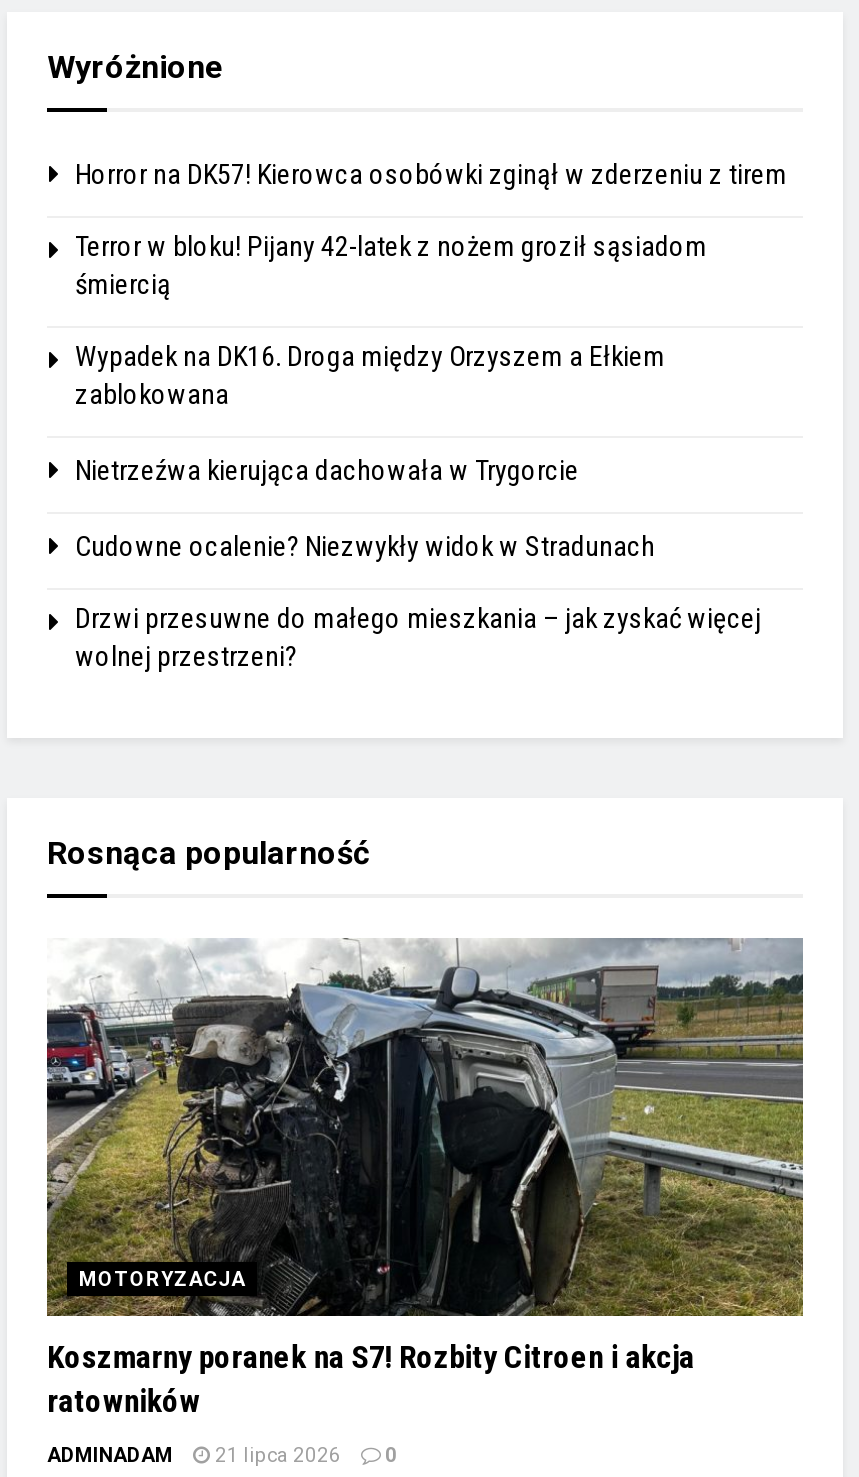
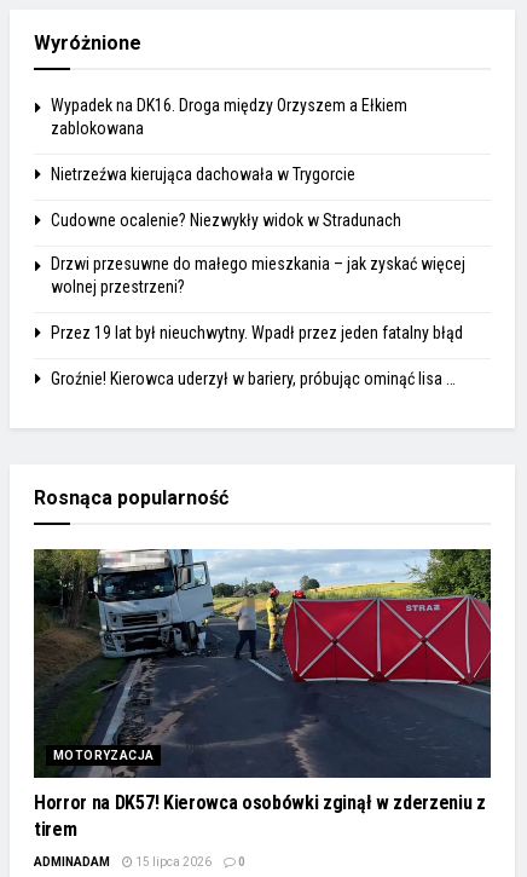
[75,159,787,301] Horror na DK57! Kierowca osobówki zginął w zderzeniu z tirem | Terror w bloku! Pijany 42-latek z nożem groził sąsiadom | śmiercią -> none
moved [75,341,761,673] -> [51,96,465,297]: Wypadek na DK16. Droga między Orzyszem a Ełkiem | zablokowana | Nietrzeźwa kierująca dachowała w Trygorcie | Cudowne ocalenie? Niezwykły widok w Stradunach | Drzwi przesuwne do małego mieszkania – jak zyskać więcej | wolnej przestrzeni?
none -> [51,323,463,389] Przez 19 lat był nieuchwytny. Wpadł przez jeden fatalny błąd | Groźnie! Kierowca uderzył w bariery, próbując ominąć lisa …
[45,938,805,1421] [image] | Koszmarny poranek na S7! Rozbity Citroen i akcja | ratowników -> [33,548,492,841] [image] | Horror na DK57! Kierowca osobówki zginął w zderzeniu z | tirem
[47,1445,397,1467] ADMINADAM 21 lipca 2026 0 -> [34,856,245,869] ADMINADAM 15 lipca 2026 0

